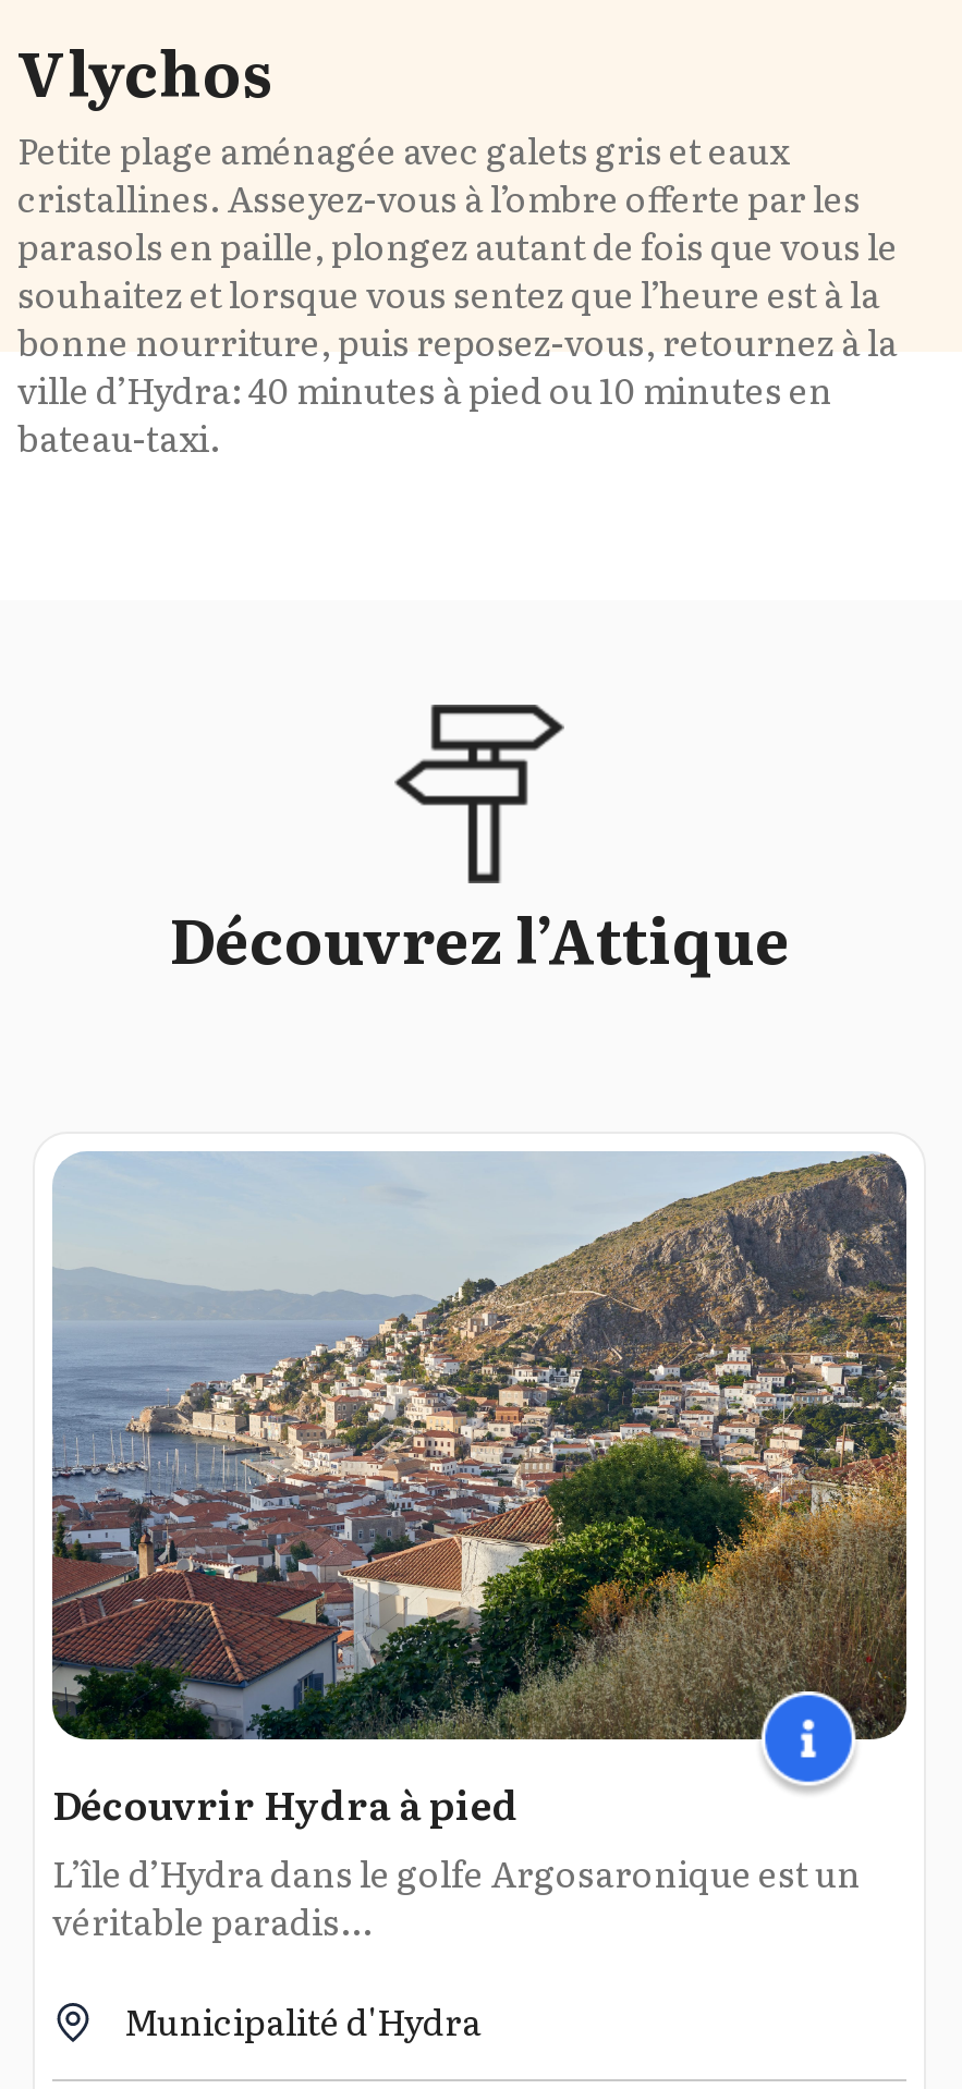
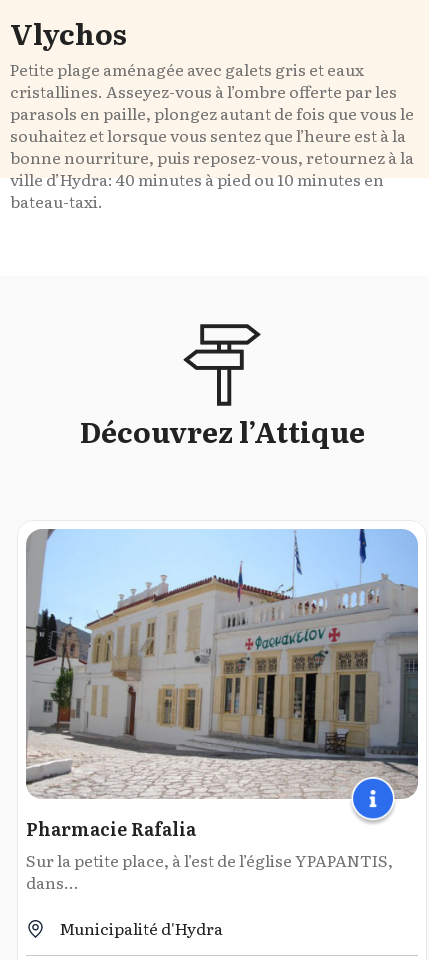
[52,1151,909,1946] [image] | Découvrir Hydra à pied | L’île d’Hydra dans le golfe Argosaronique est un | véritable paradis... -> [25,529,419,894] [image] | Pharmacie Rafalia | Sur la petite place, à l’est de l’église YPAPANTIS, | dans...

